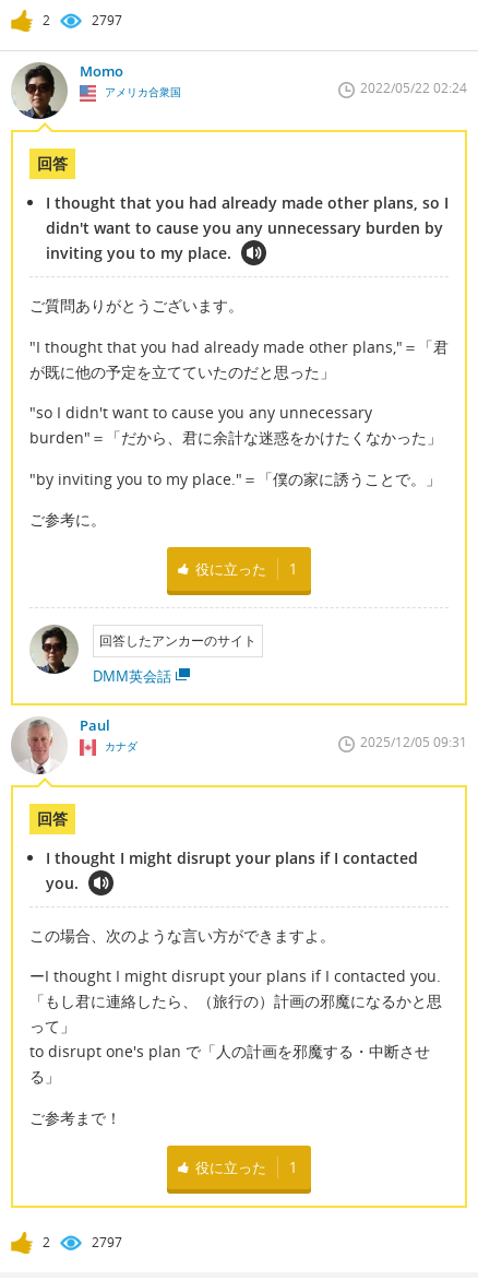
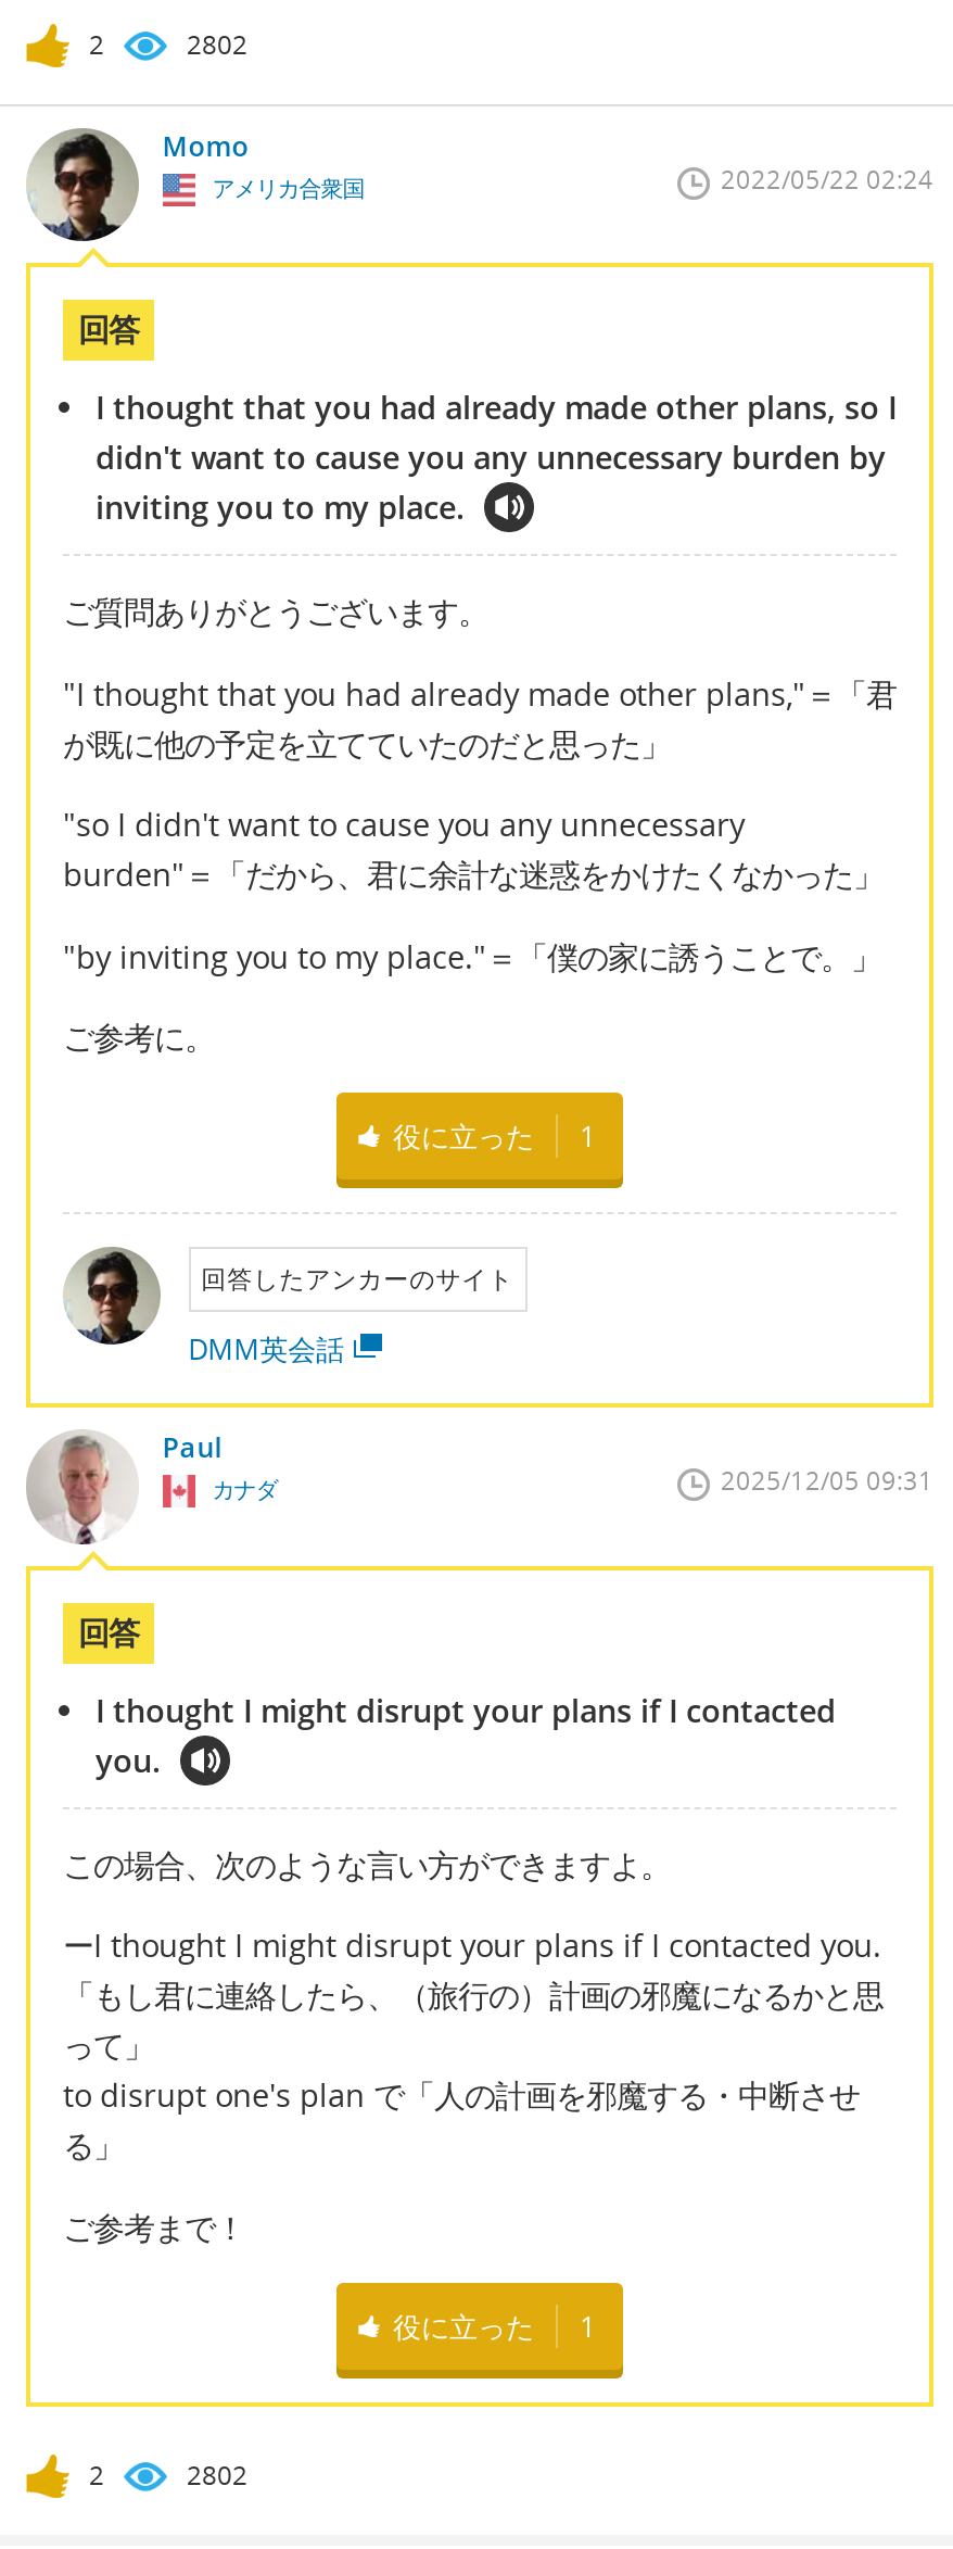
[92,11,122,29] 2797 -> [187,26,247,63] 2802
[92,1233,122,1252] 2797 -> [187,2457,247,2494] 2802

